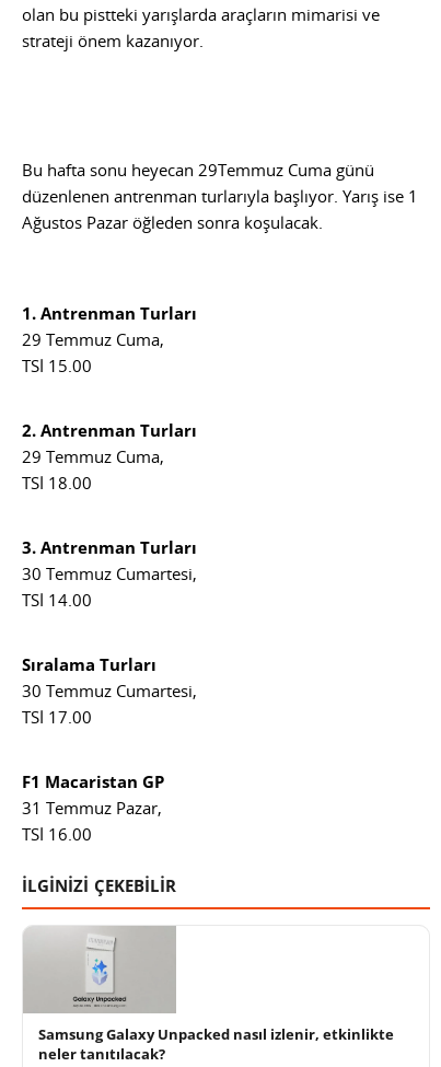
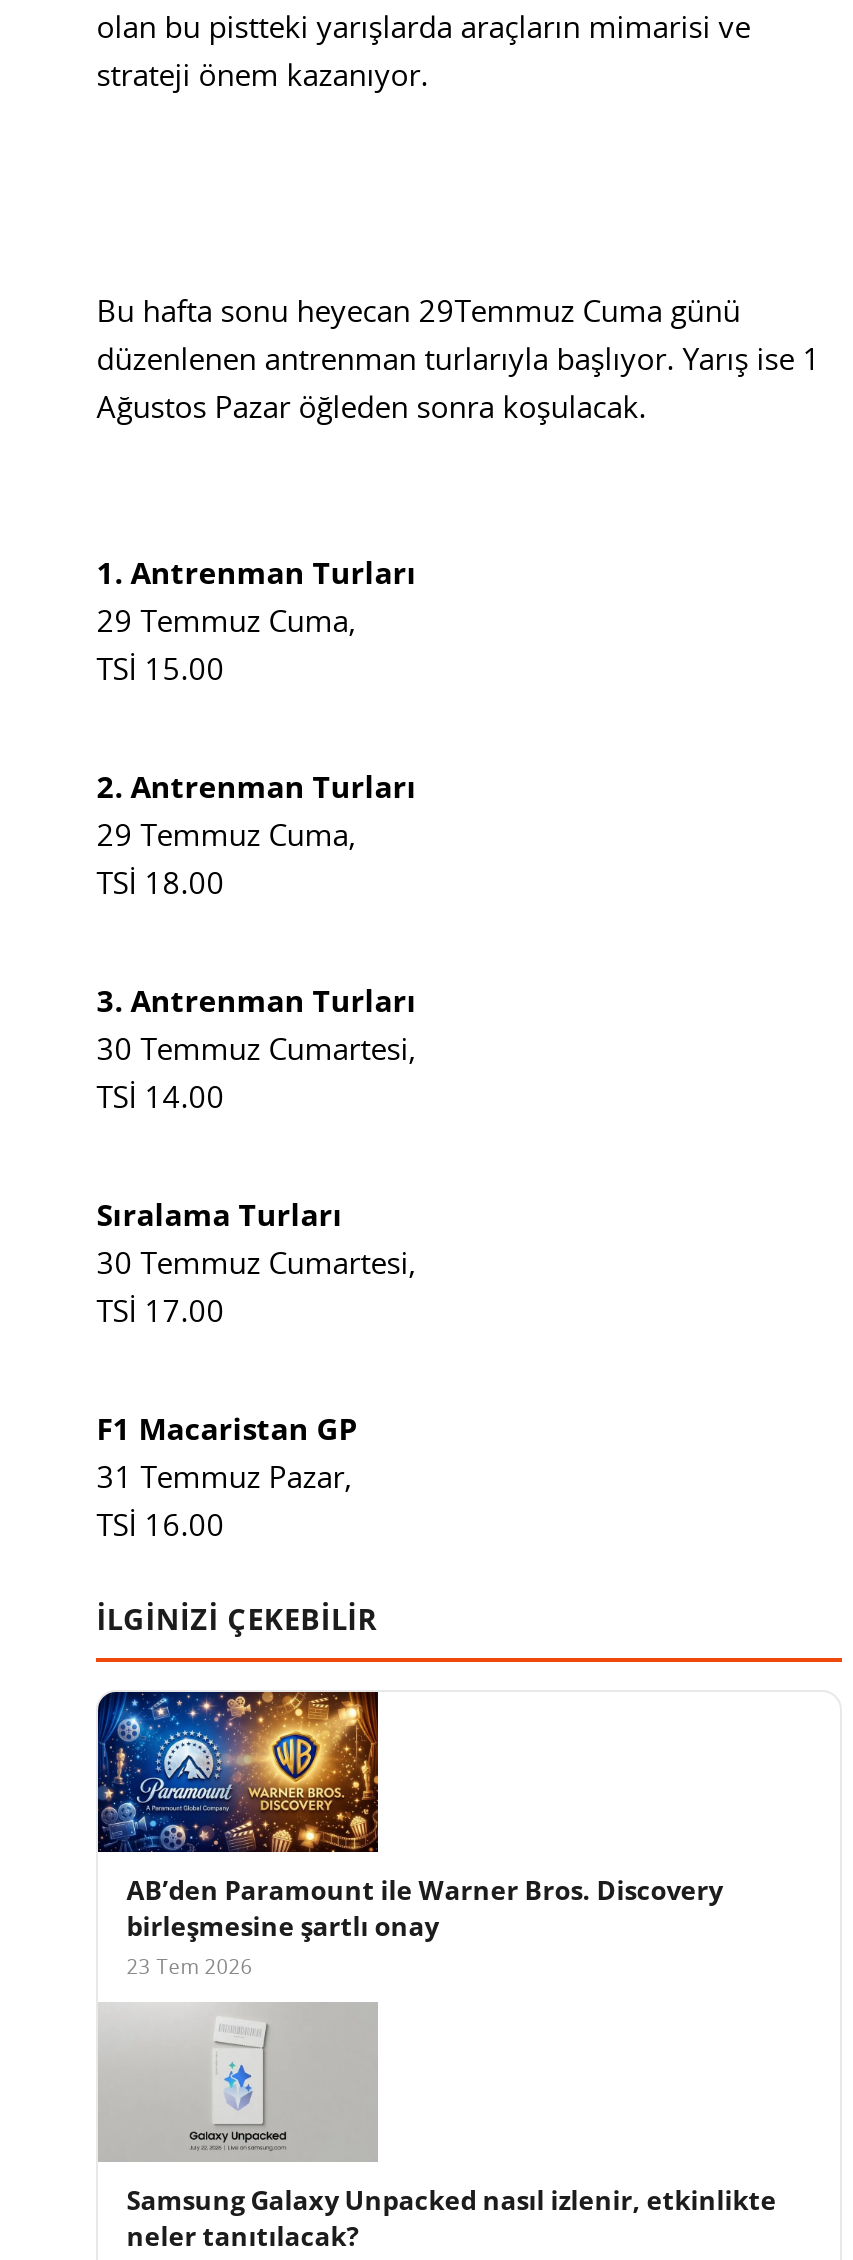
none -> [96,1690,723,1980] [image] | AB’den Paramount ile Warner Bros. Discovery | birleşmesine şartlı onay | 23 Tem 2026

